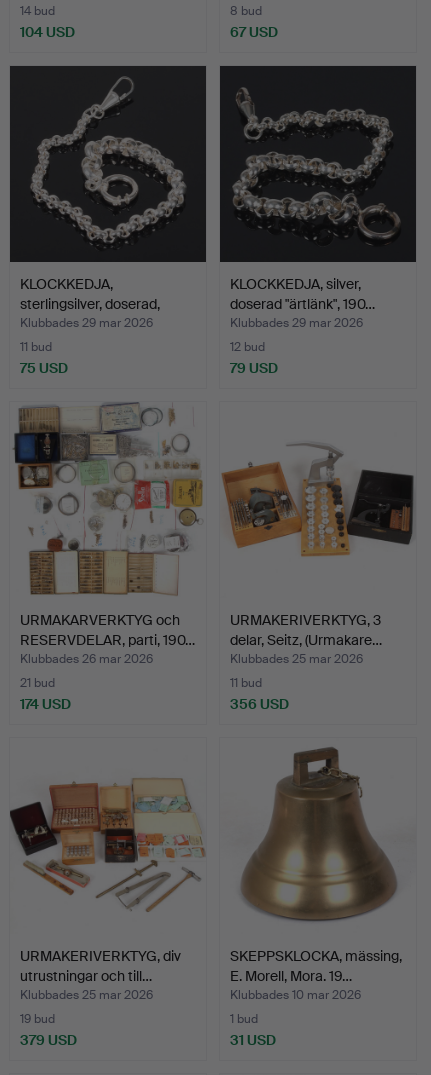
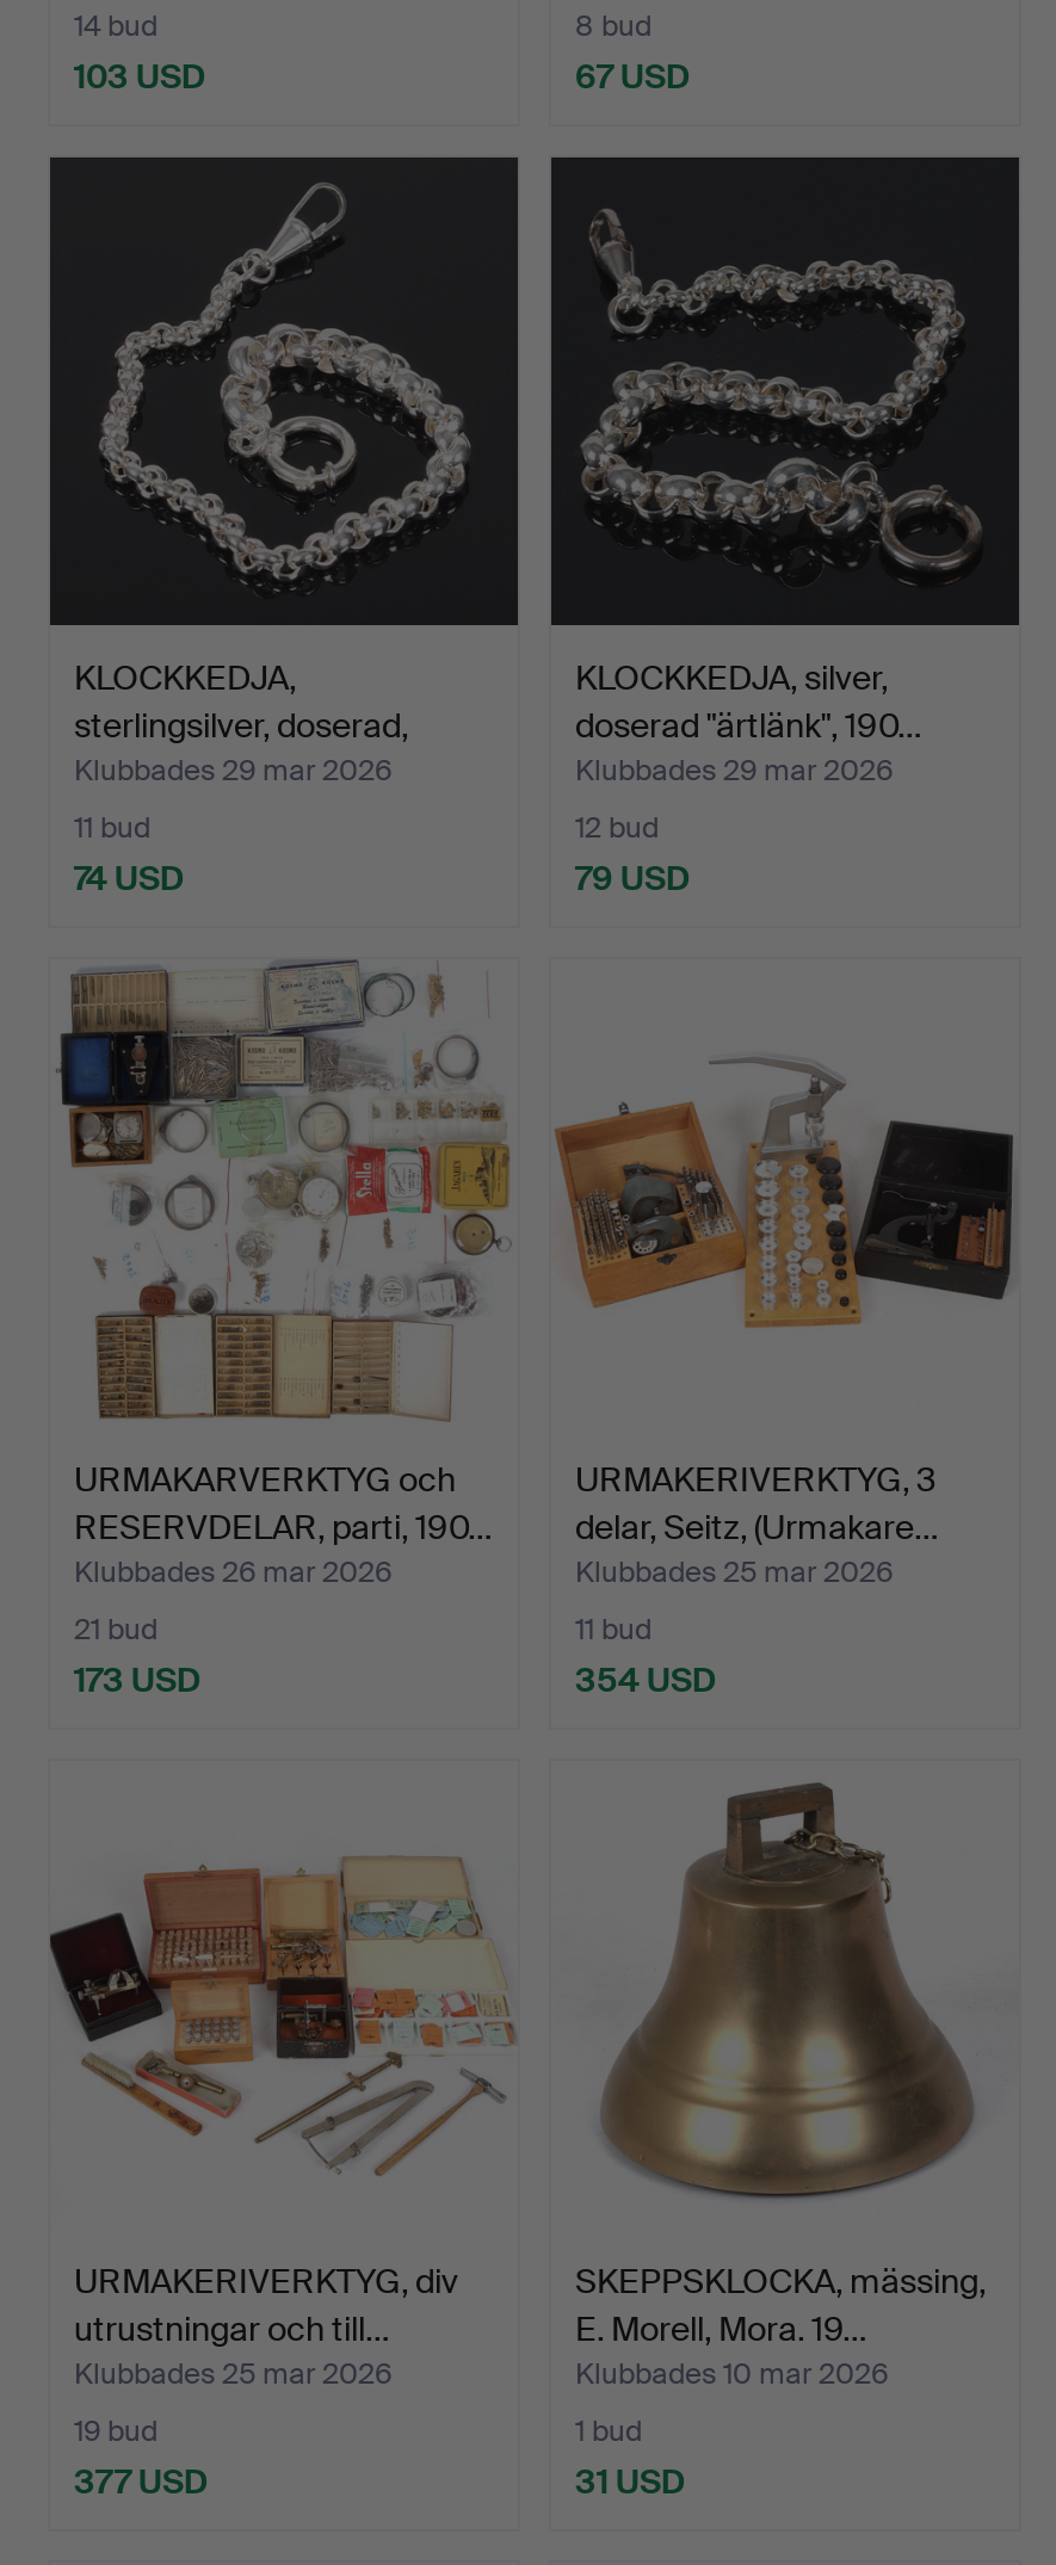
[20,23,75,41] 104 USD -> [74,54,205,97] 103 USD
[20,359,68,377] 75 USD -> [74,856,184,899] 74 USD
[20,695,71,713] 174 USD -> [74,1658,200,1701] 173 USD
[230,695,289,713] 356 USD -> [575,1658,716,1701] 354 USD
[20,1031,77,1049] 379 USD -> [74,2460,208,2502] 377 USD

